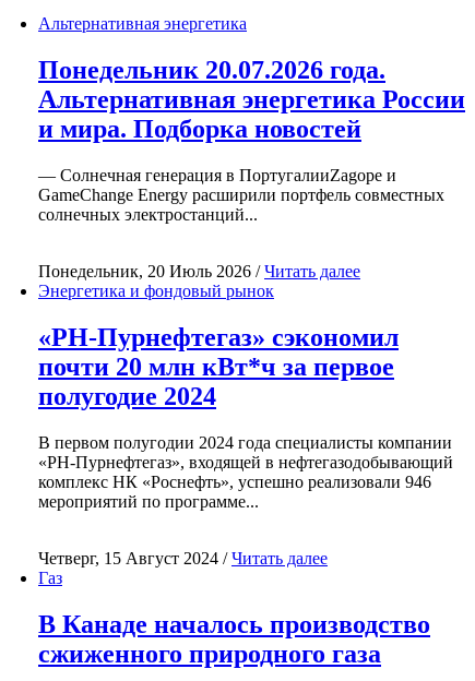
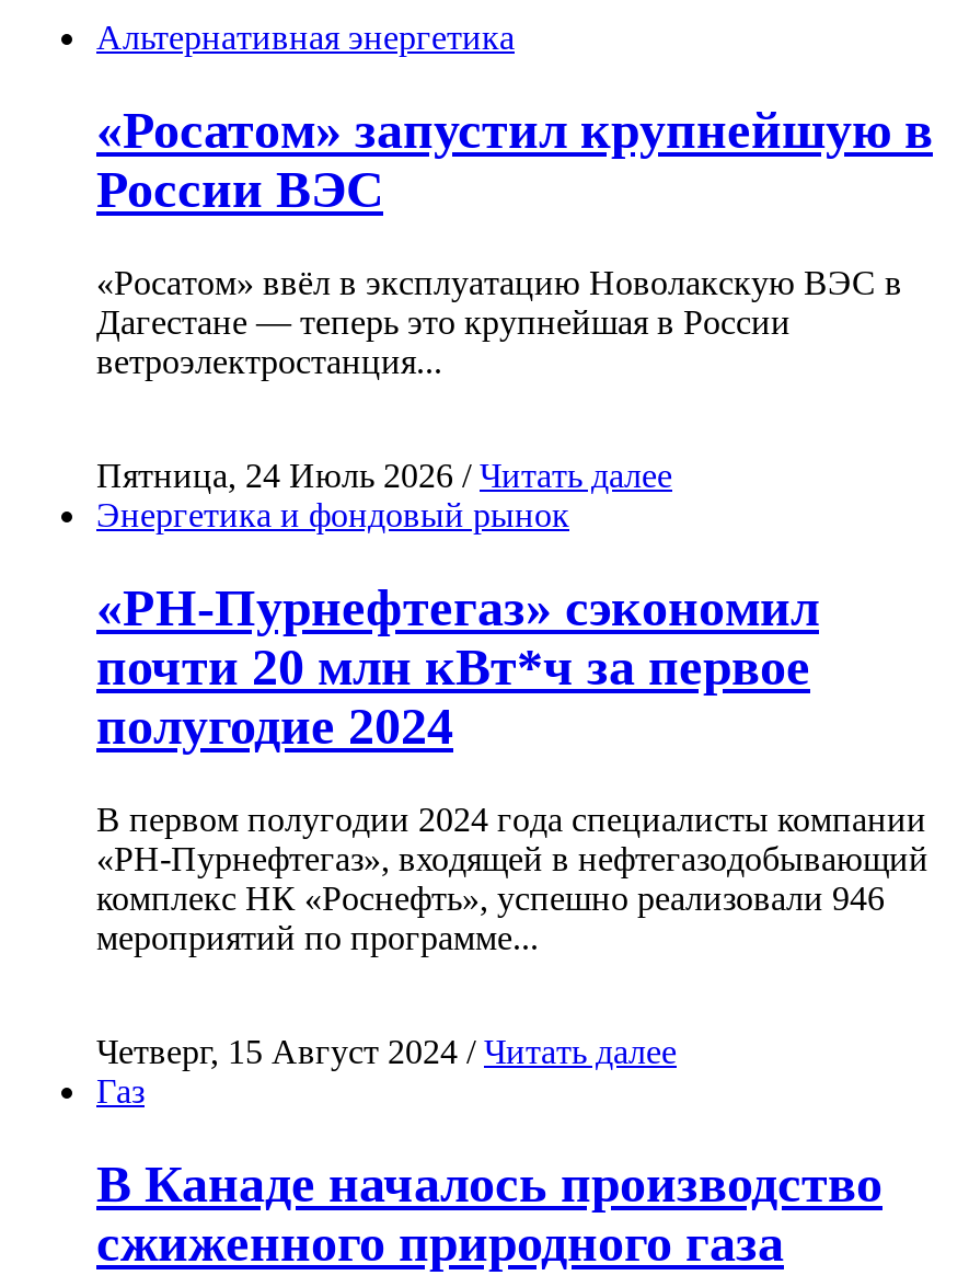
[38,56,465,143] Понедельник 20.07.2026 года. | Альтернативная энергетика России | и мира. Подборка новостей -> [96,102,933,218] «Росатом» запустил крупнейшую в | России ВЭС
[38,166,444,224] — Солнечная генерация в ПортугалииZagope и | GameChange Energy расширили портфель совместных | солнечных электростанций... -> [96,264,902,380] «Росатом» ввёл в эксплуатацию Новолакскую ВЭС в | Дагестане — теперь это крупнейшая в России | ветроэлектростанция...
[38,262,360,280] Понедельник, 20 Июль 2026 / Читать далее -> [96,457,672,494] Пятница, 24 Июль 2026 / Читать далее

